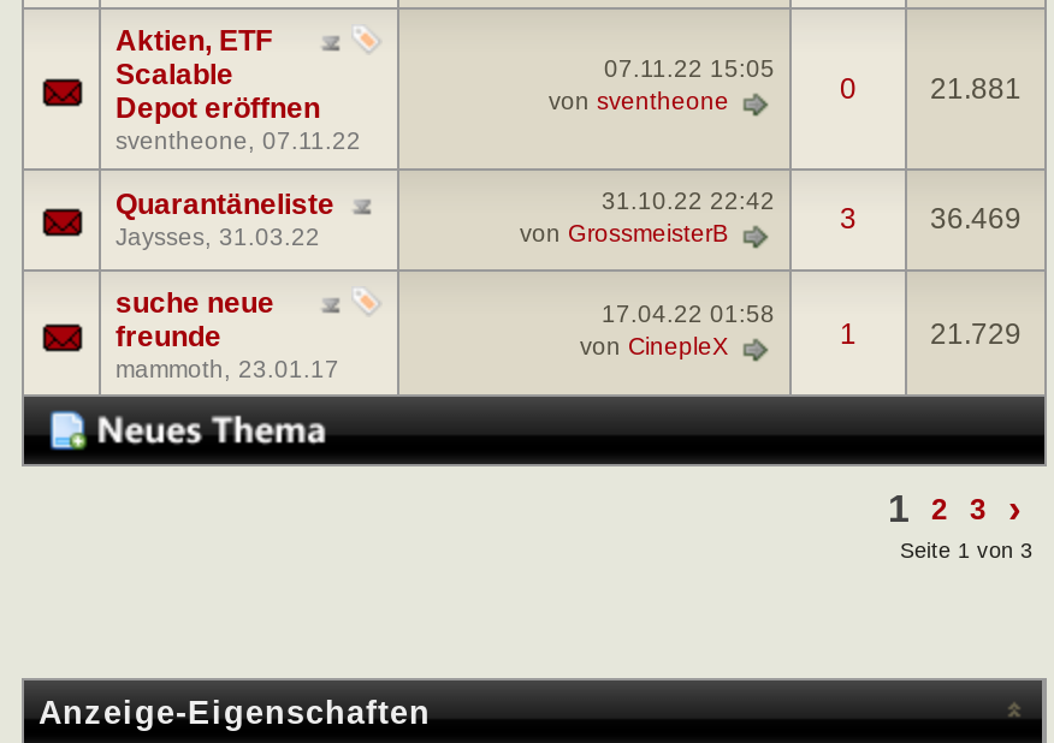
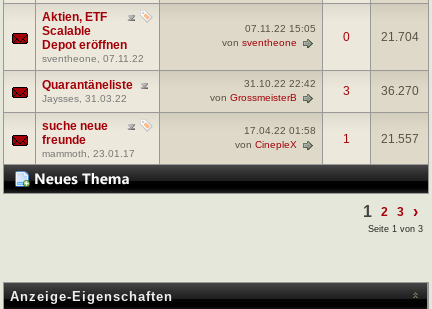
[930,71,1022,105] 21.881 -> [380,30,418,44] 21.704
[930,201,1022,235] 36.469 -> [380,84,418,98] 36.270
[930,316,1022,350] 21.729 -> [380,132,418,146] 21.557

